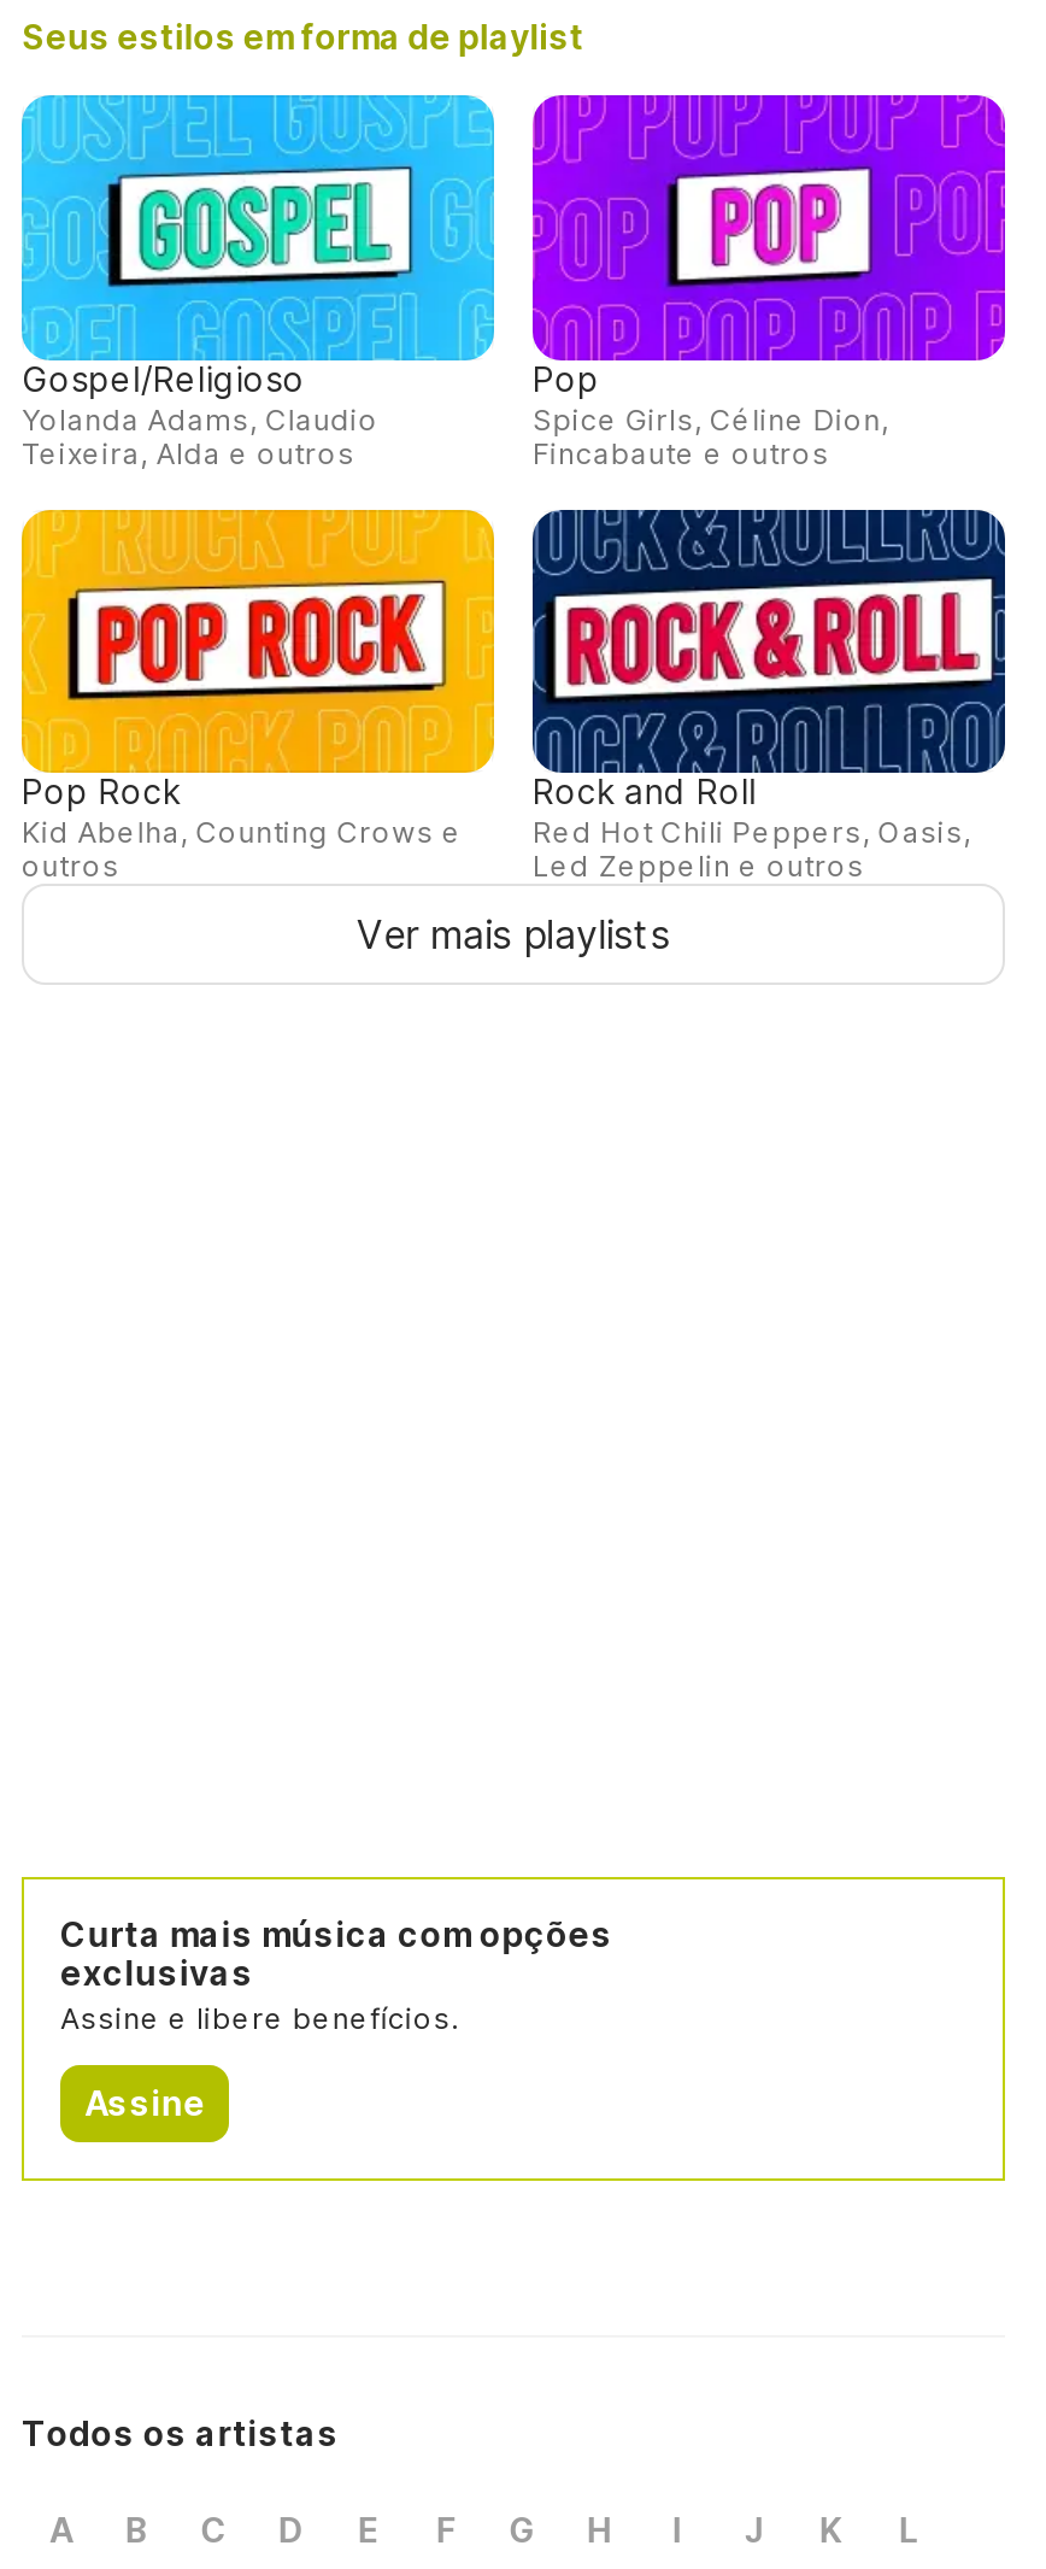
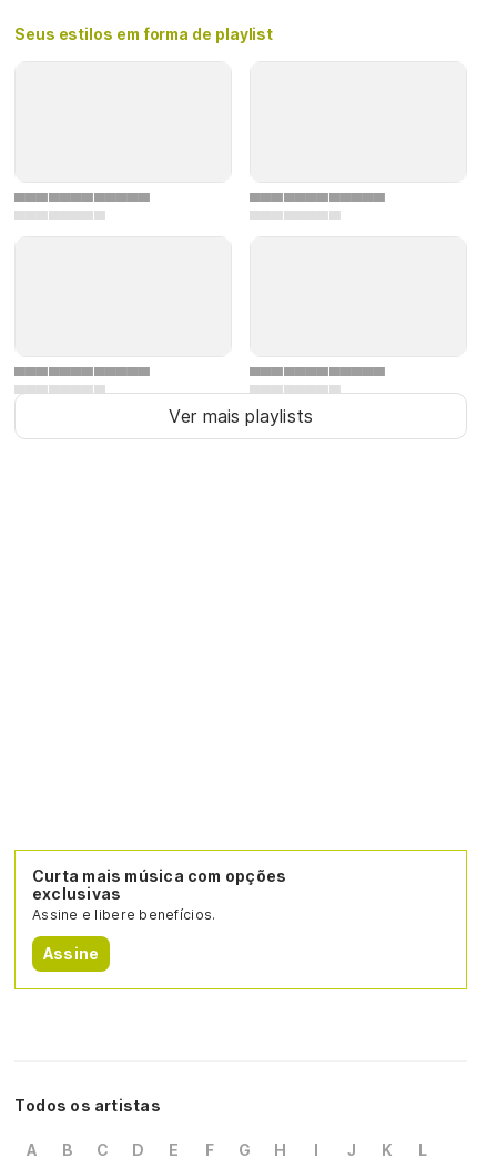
[19,92,496,471] [image] | Gospel/Religioso | Yolanda Adams, Claudio | Teixeira, Alda e outros -> none
[530,92,1007,471] [image] | Pop | Spice Girls, Céline Dion, | Fincabaute e outros -> none
[19,506,496,885] [image] | Pop Rock | Kid Abelha, Counting Crows e | outros -> none
[530,506,1007,885] [image] | Rock and Roll | Red Hot Chili Peppers, Oasis, | Led Zeppelin e outros -> none

